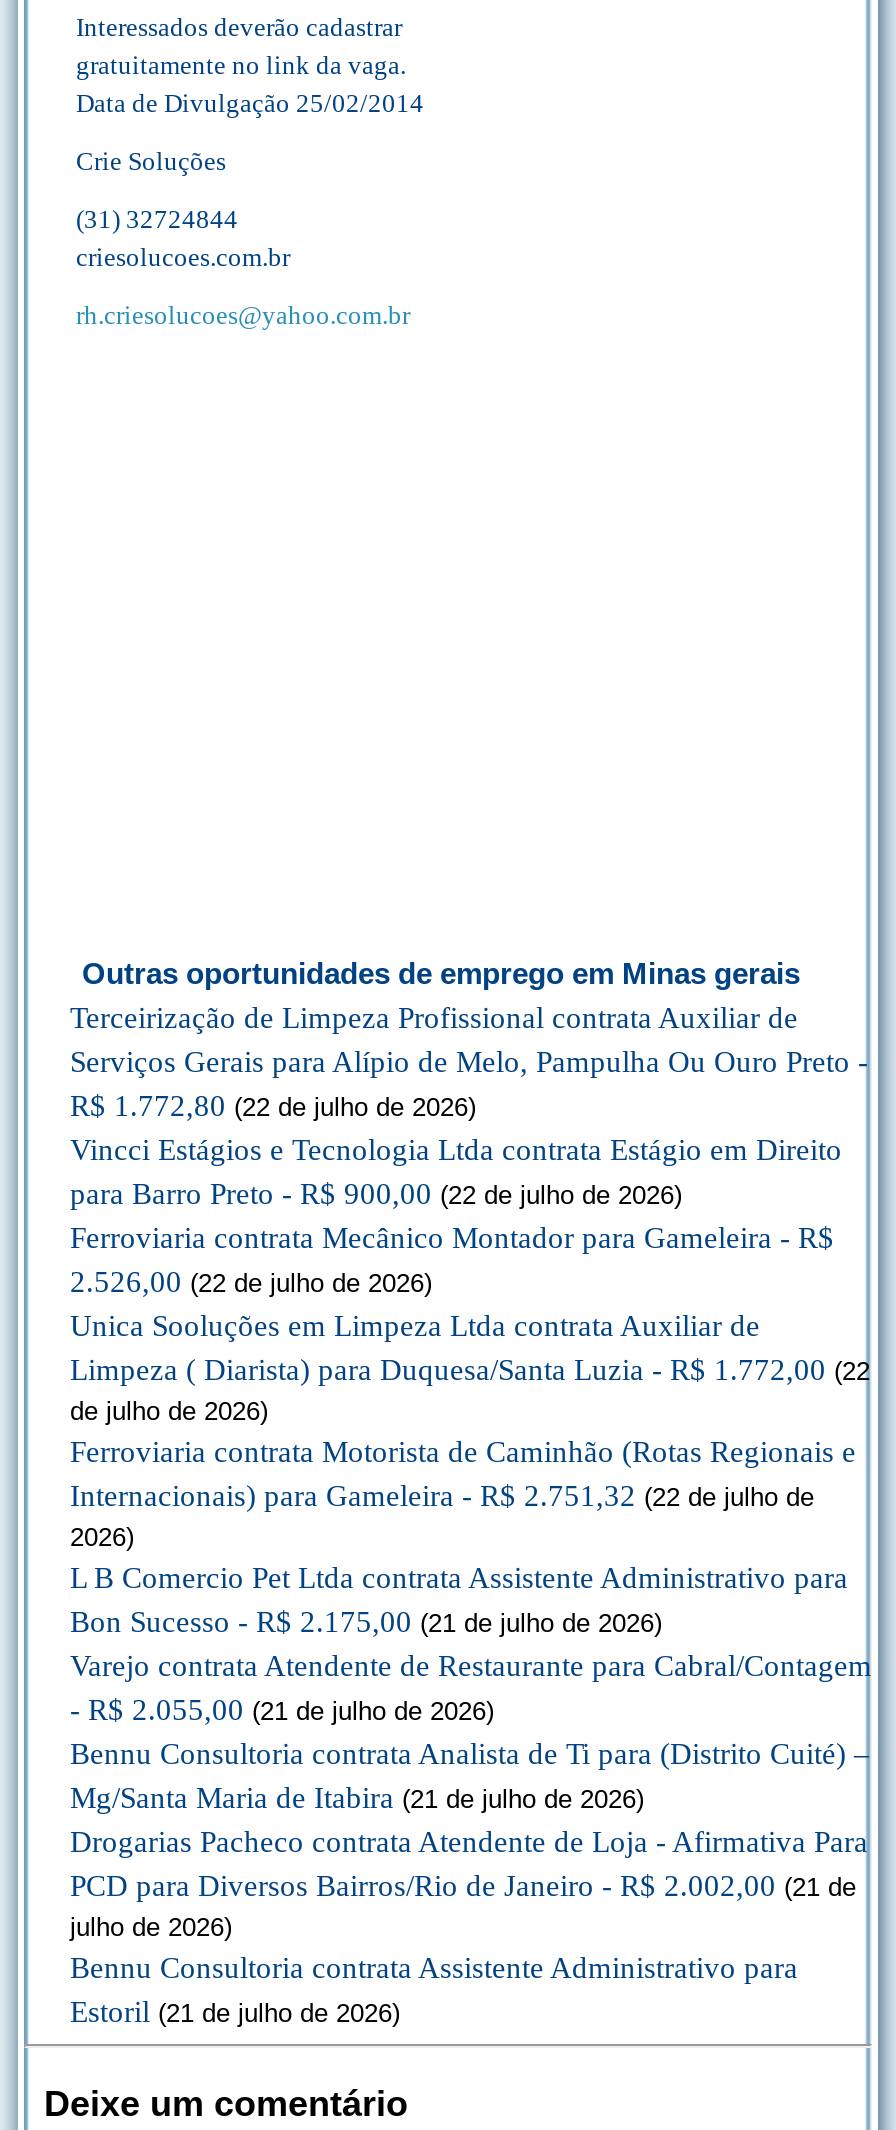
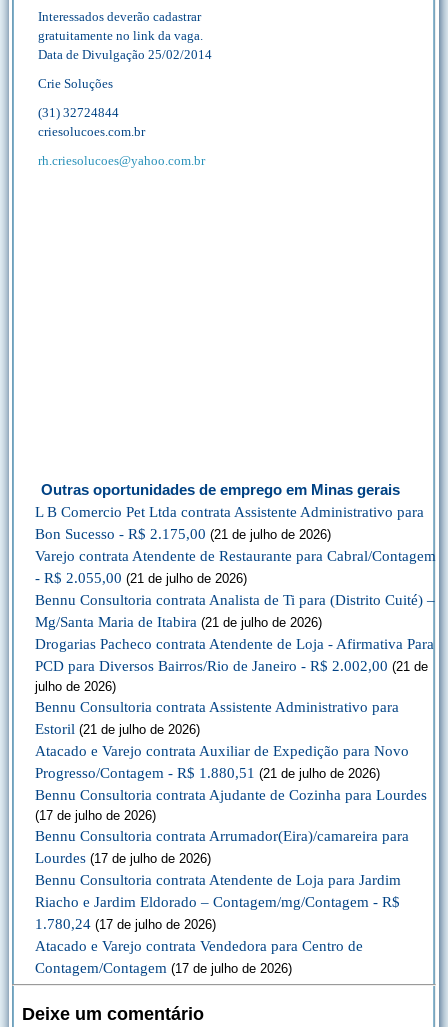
[70,1002,870,1552] Terceirização de Limpeza Profissional contrata Auxiliar de | Serviços Gerais para Alípio de Melo, Pampulha Ou Ouro Preto - | R$ 1.772,80 (22 de julho de 2026) | Vincci Estágios e Tecnologia Ltda contrata Estágio em Direito | para Barro Preto - R$ 900,00 (22 de julho de 2026) | Ferroviaria contrata Mecânico Montador para Gameleira - R$ | 2.526,00 (22 de julho de 2026) | Unica Sooluções em Limpeza Ltda contrata Auxiliar de | Limpeza ( Diarista) para Duquesa/Santa Luzia - R$ 1.772,00 (22 | de julho de 2026) | Ferroviaria contrata Motorista de Caminhão (Rotas Regionais e | Internacionais) para Gameleira - R$ 2.751,32 (22 de julho de | 2026) -> none
moved [70,1562,872,2028] -> [35,504,436,737]: L B Comercio Pet Ltda contrata Assistente Administrativo para | Bon Sucesso - R$ 2.175,00 (21 de julho de 2026) | Varejo contrata Atendente de Restaurante para Cabral/Contagem | ... | Bennu Consultoria contrata Assistente Administrativo para | Estoril (21 de julho de 2026)
none -> [35,743,427,976] Atacado e Varejo contrata Auxiliar de Expedição para Novo | Progresso/Contagem - R$ 1.880,51 (21 de julho de 2026) | Bennu Consultoria contrata Ajudante de Cozinha para Lourdes | (17 de julho de 2026) | Bennu Consultoria contrata Arrumador(Eira)/camareira para | Lourdes (17 de julho de 2026) | Bennu Consultoria contrata Atendente de Loja para Jardim | Riacho e Jardim Eldorado – Contagem/mg/Contagem - R$ | 1.780,24 (17 de julho de 2026) | Atacado e Varejo contrata Vendedora para Centro de | Contagem/Contagem (17 de julho de 2026)

